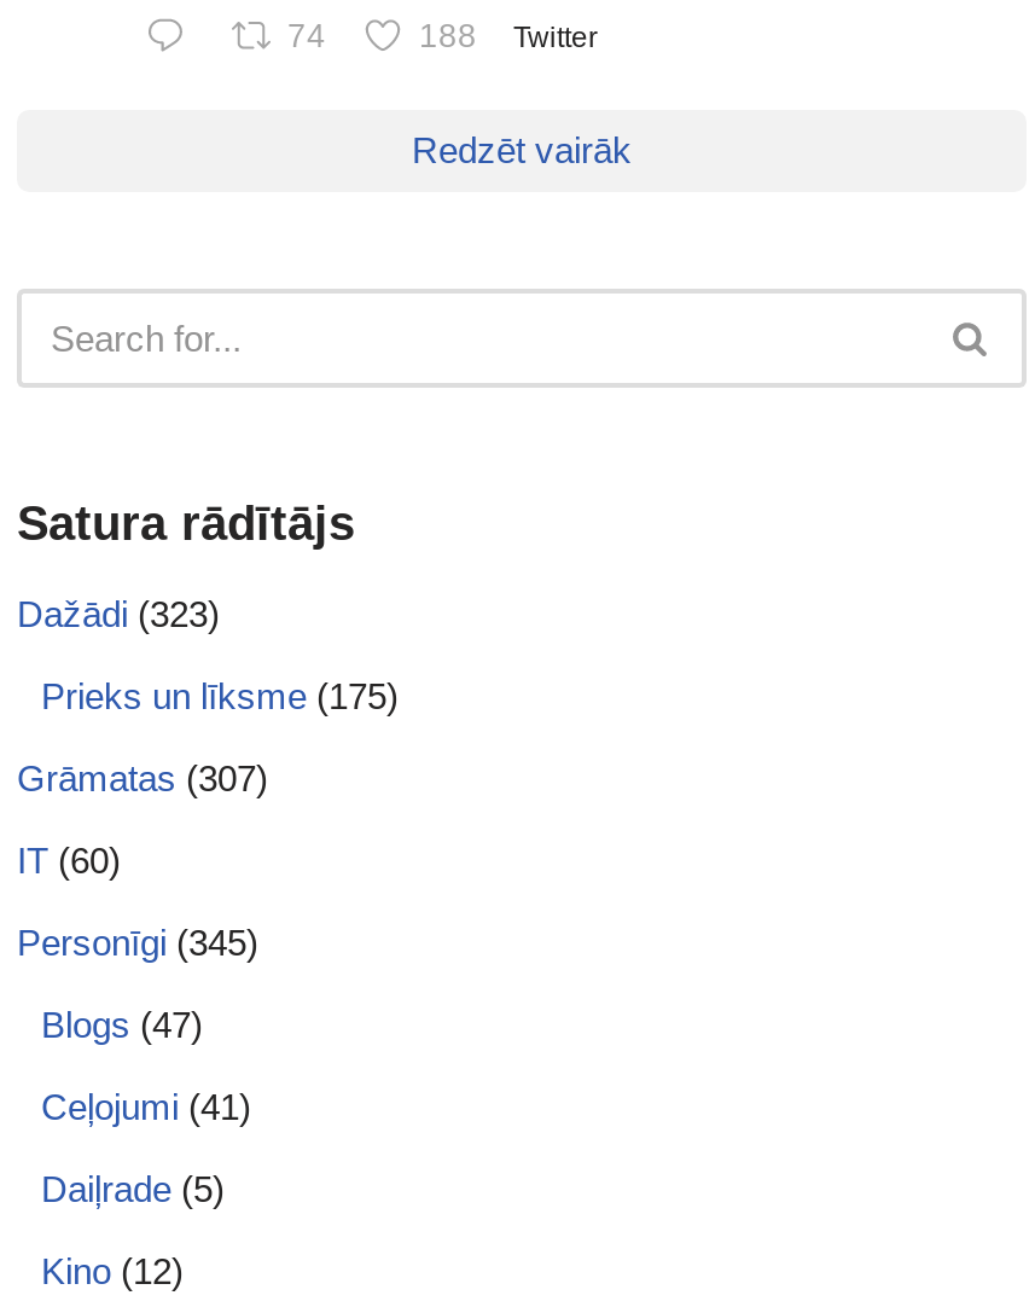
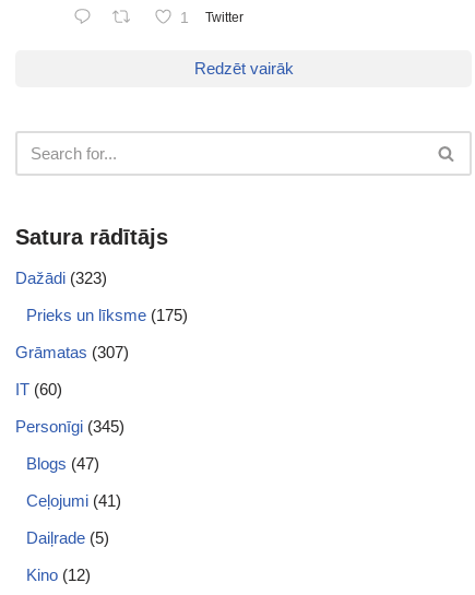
[287,20,477,56] 74 | 188 -> [180,9,188,26] 1

